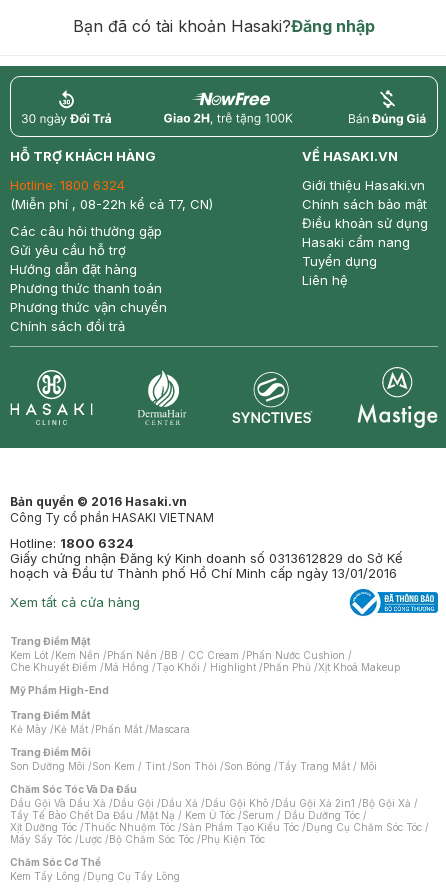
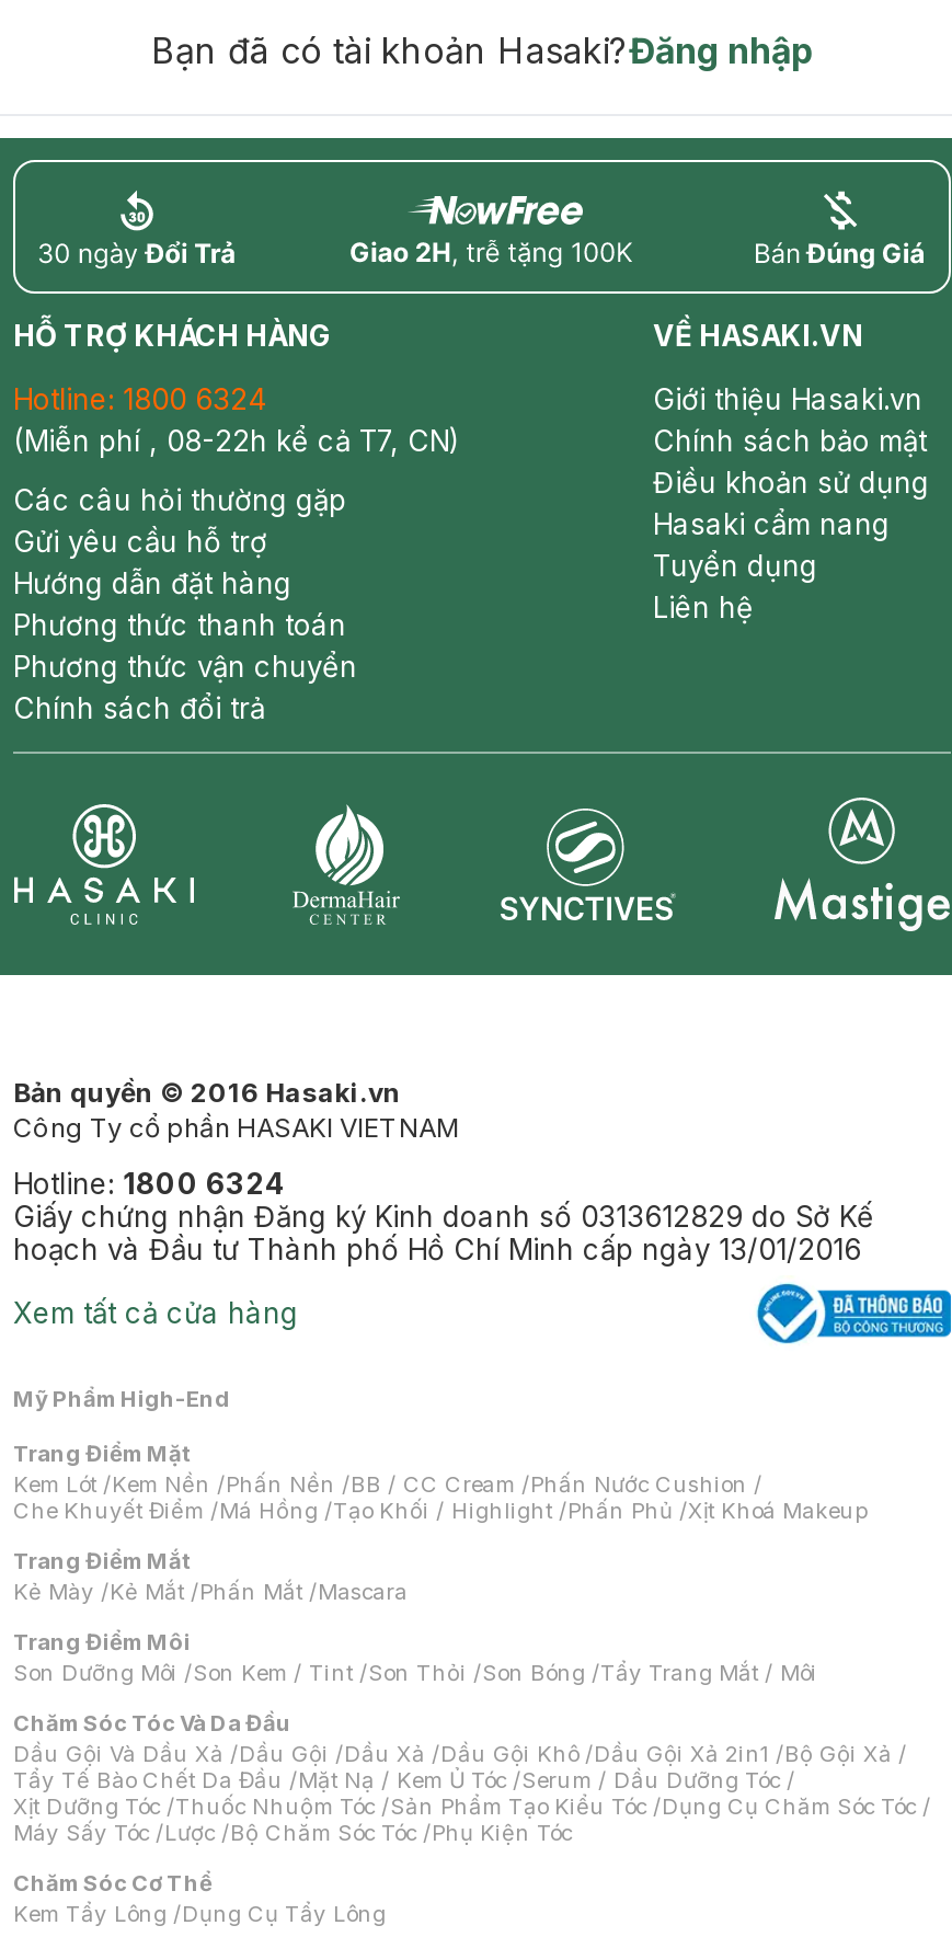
moved [10,635,400,673] -> [13,1440,868,1523]: Trang Điểm Mặt | Kem Lót /Kem Nền /Phấn Nền /BB / CC Cream /Phấn Nước Cushion / | Che Khuyết Điểm /Má Hồng /Tạo Khối / Highlight /Phấn Phủ /Xịt Khoá Makeup
moved [10,684,109,696] -> [13,1385,230,1411]: Mỹ Phẩm High-End

